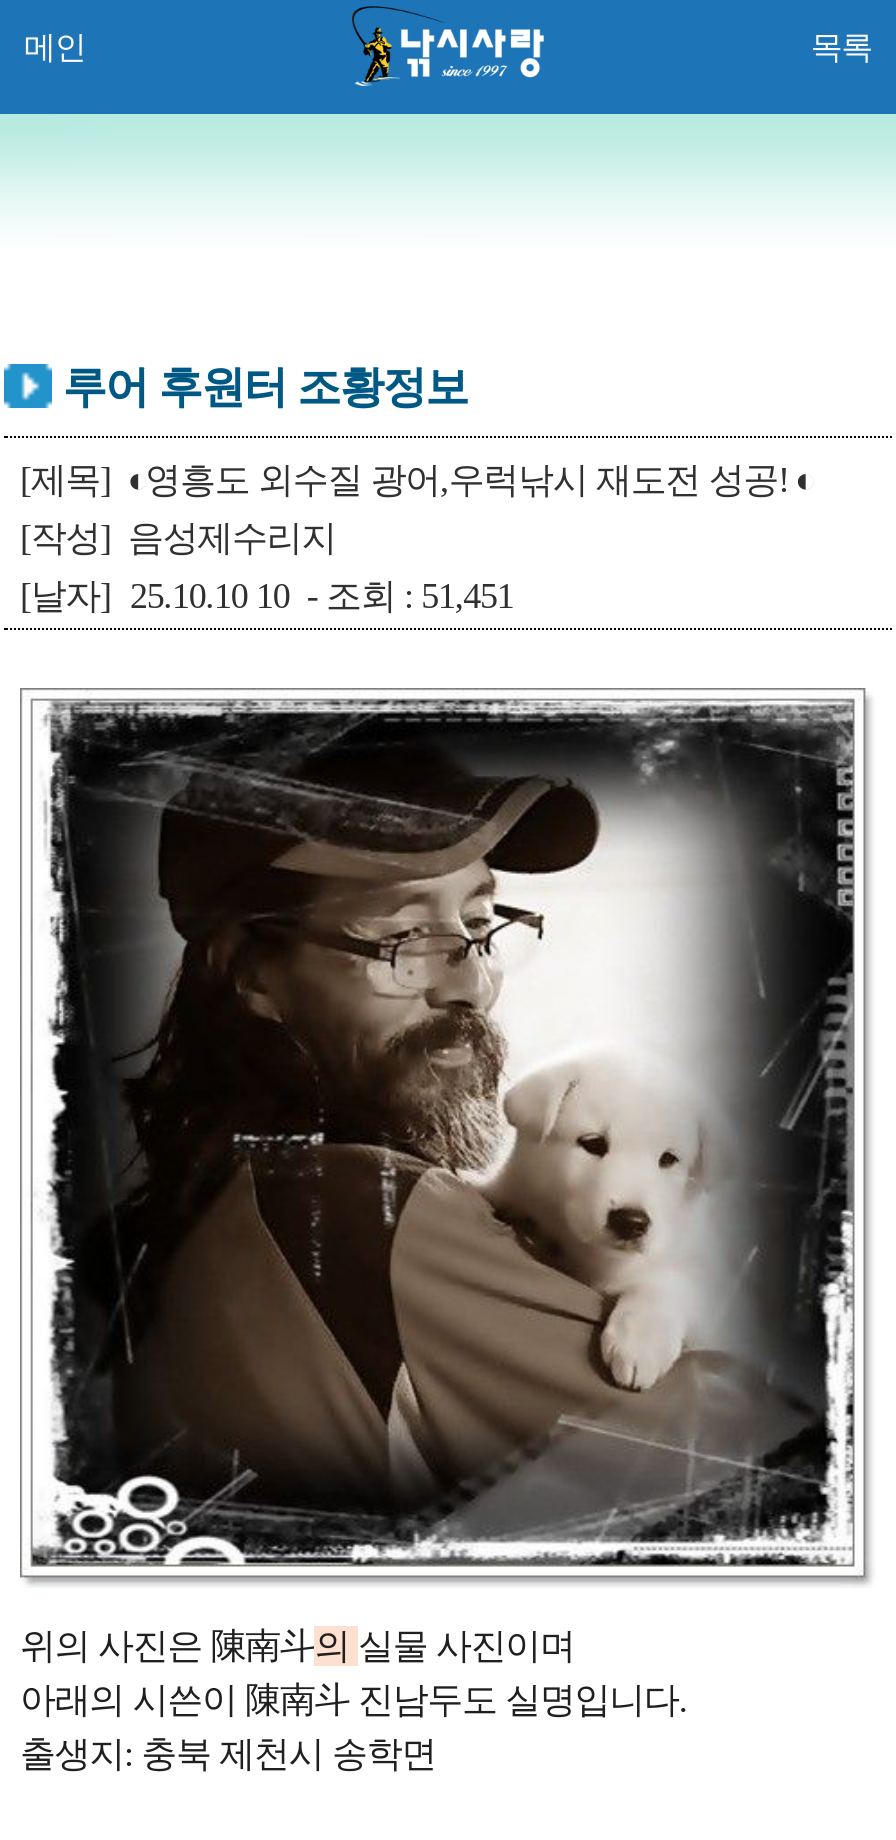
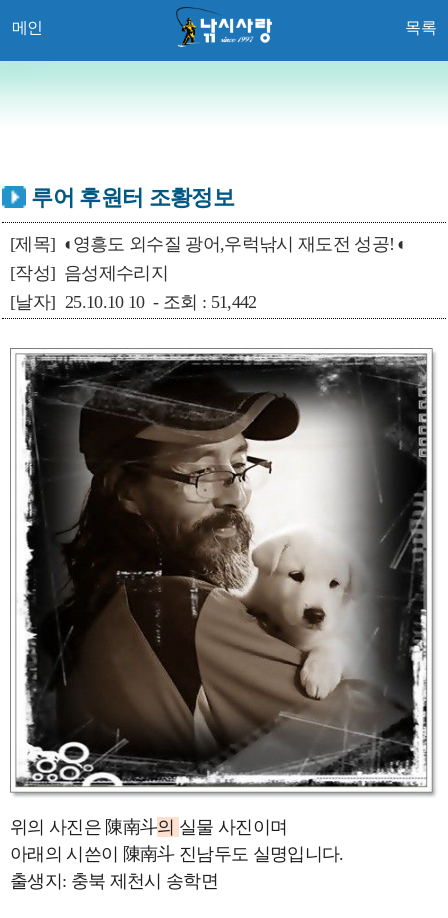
[20,576,513,616] [날자] 25.10.10 10 - 조회 : 51,451 -> [10,292,257,312] [날자] 25.10.10 10 - 조회 : 51,442

